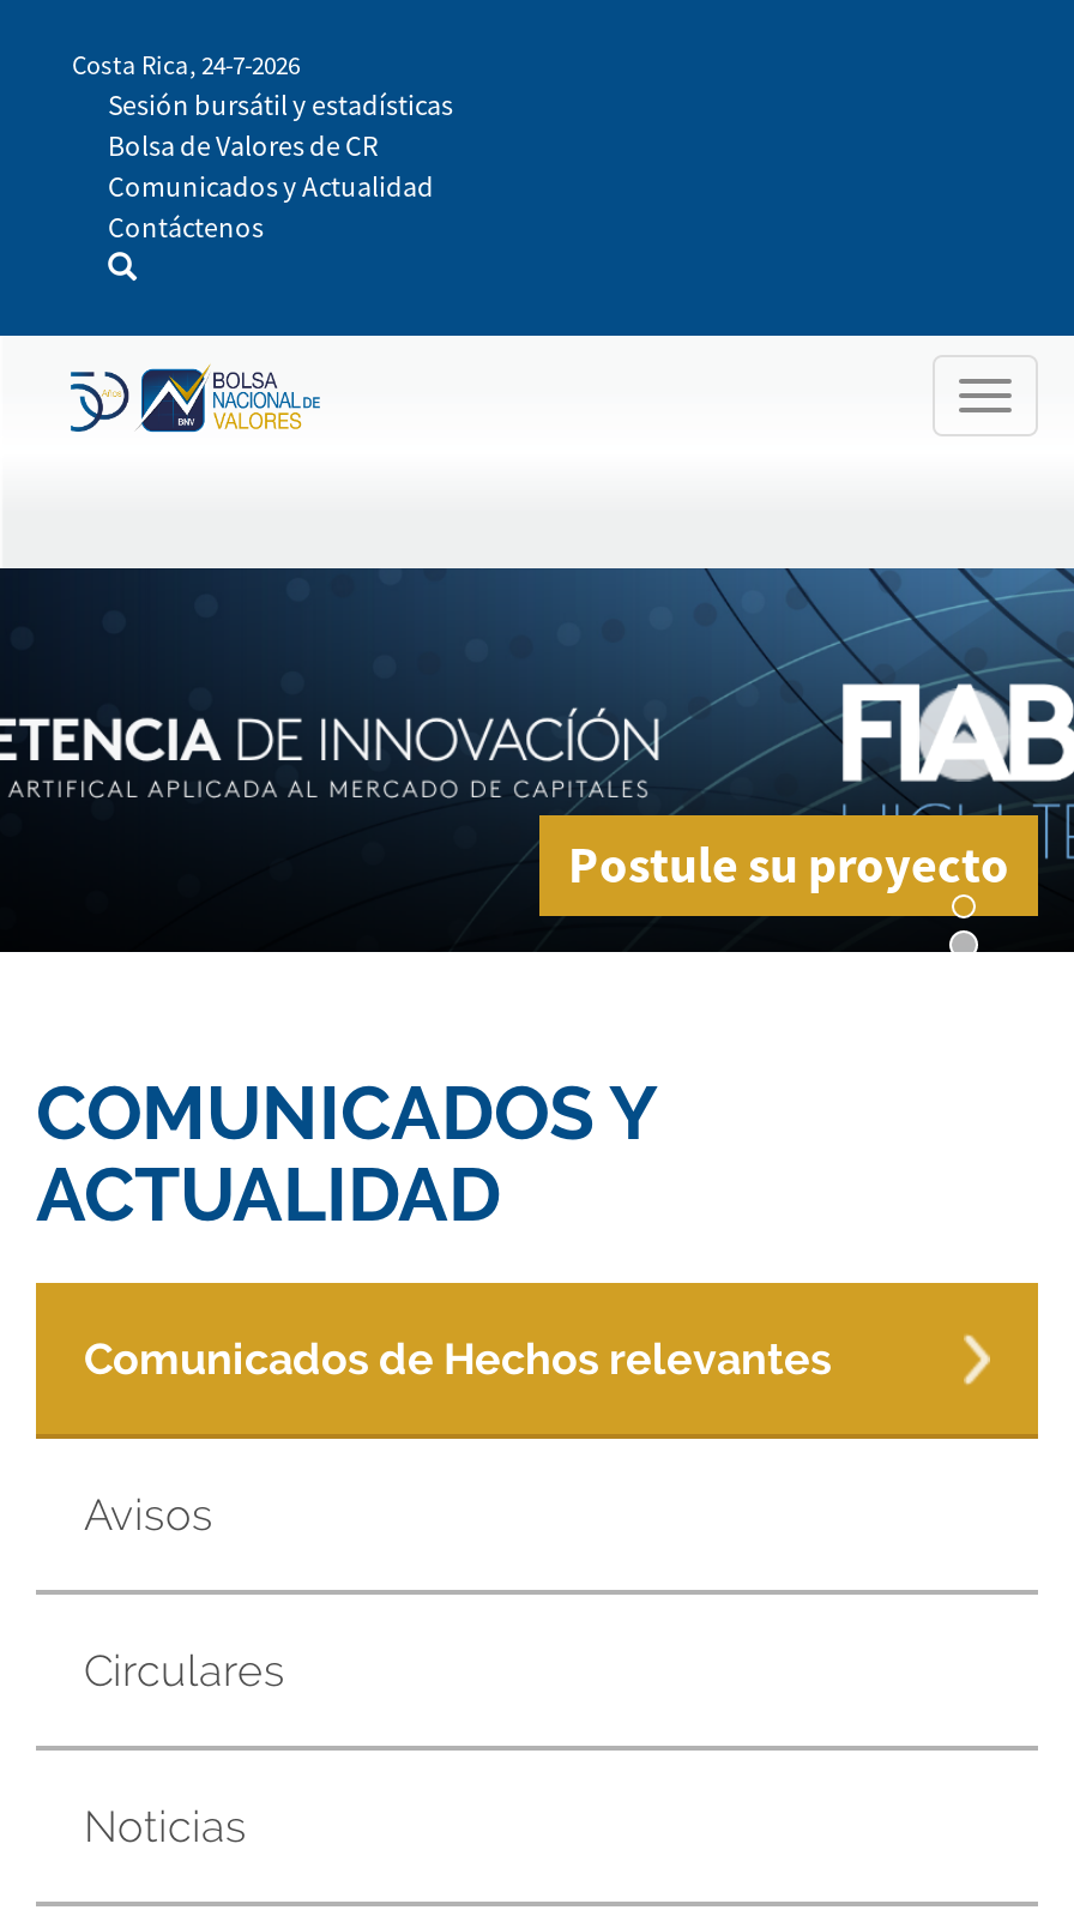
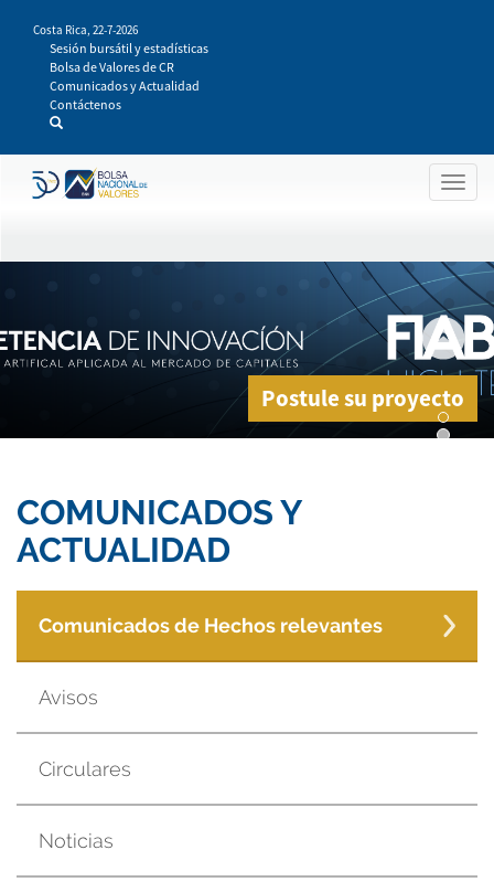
[72,48,300,82] Costa Rica, 24-7-2026 -> [33,22,138,38] Costa Rica, 22-7-2026

